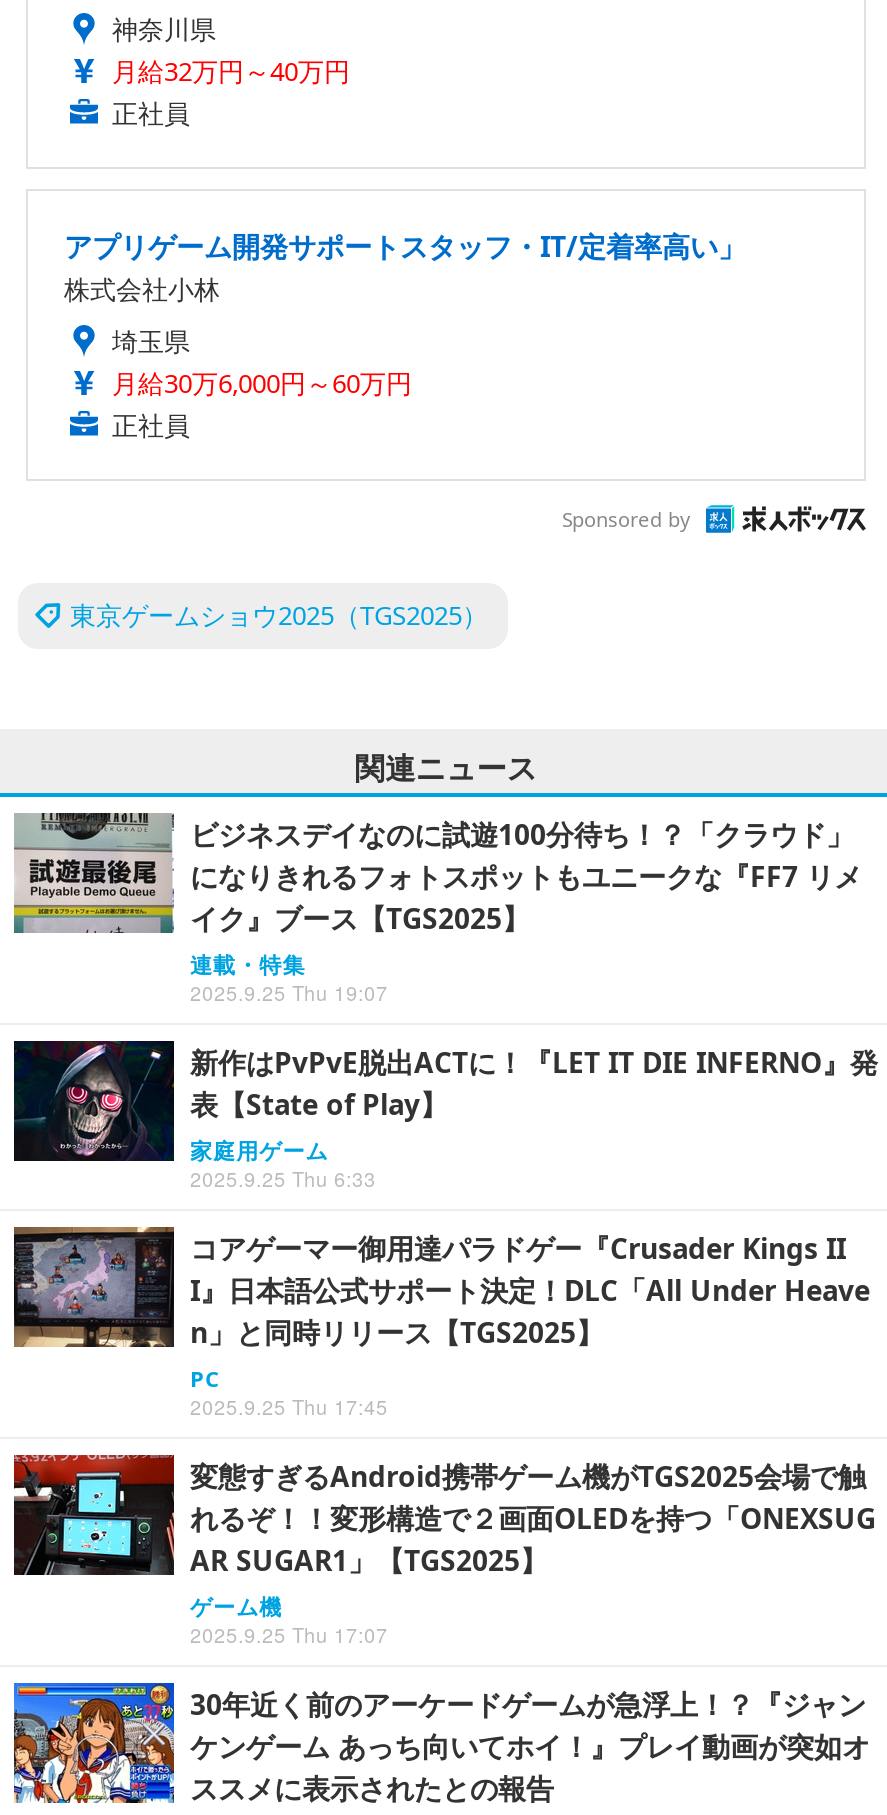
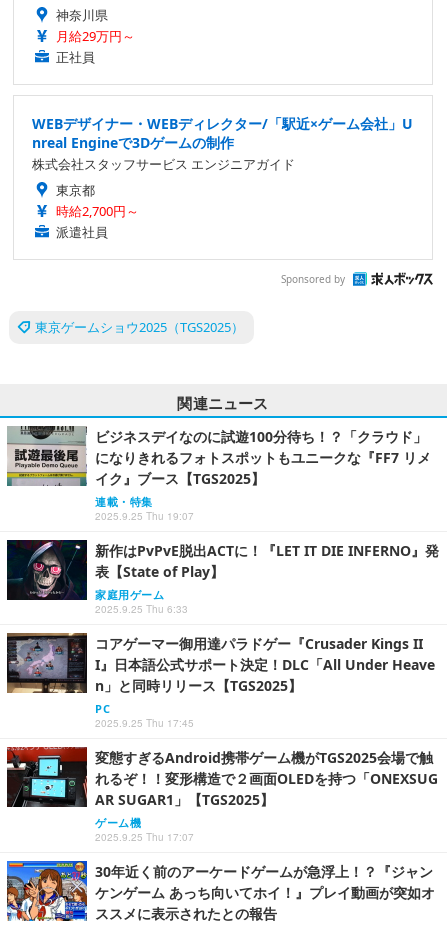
[112,52,350,88] 月給32万円～40万円 -> [56,27,135,45] 月給29万円～
[64,226,746,442] アプリゲーム開発サポートスタッフ・IT/定着率高い」 | 株式会社小林 | 埼玉県 | 月給30万6,000円～60万円 | 正社員 -> [32,114,413,241] WEBデザイナー・WEBディレクター/「駅近×ゲーム会社」U | nreal Engineで3Dゲームの制作 | 株式会社スタッフサービス エンジニアガイド | 東京都 | 時給2,700円～ | 派遣社員

